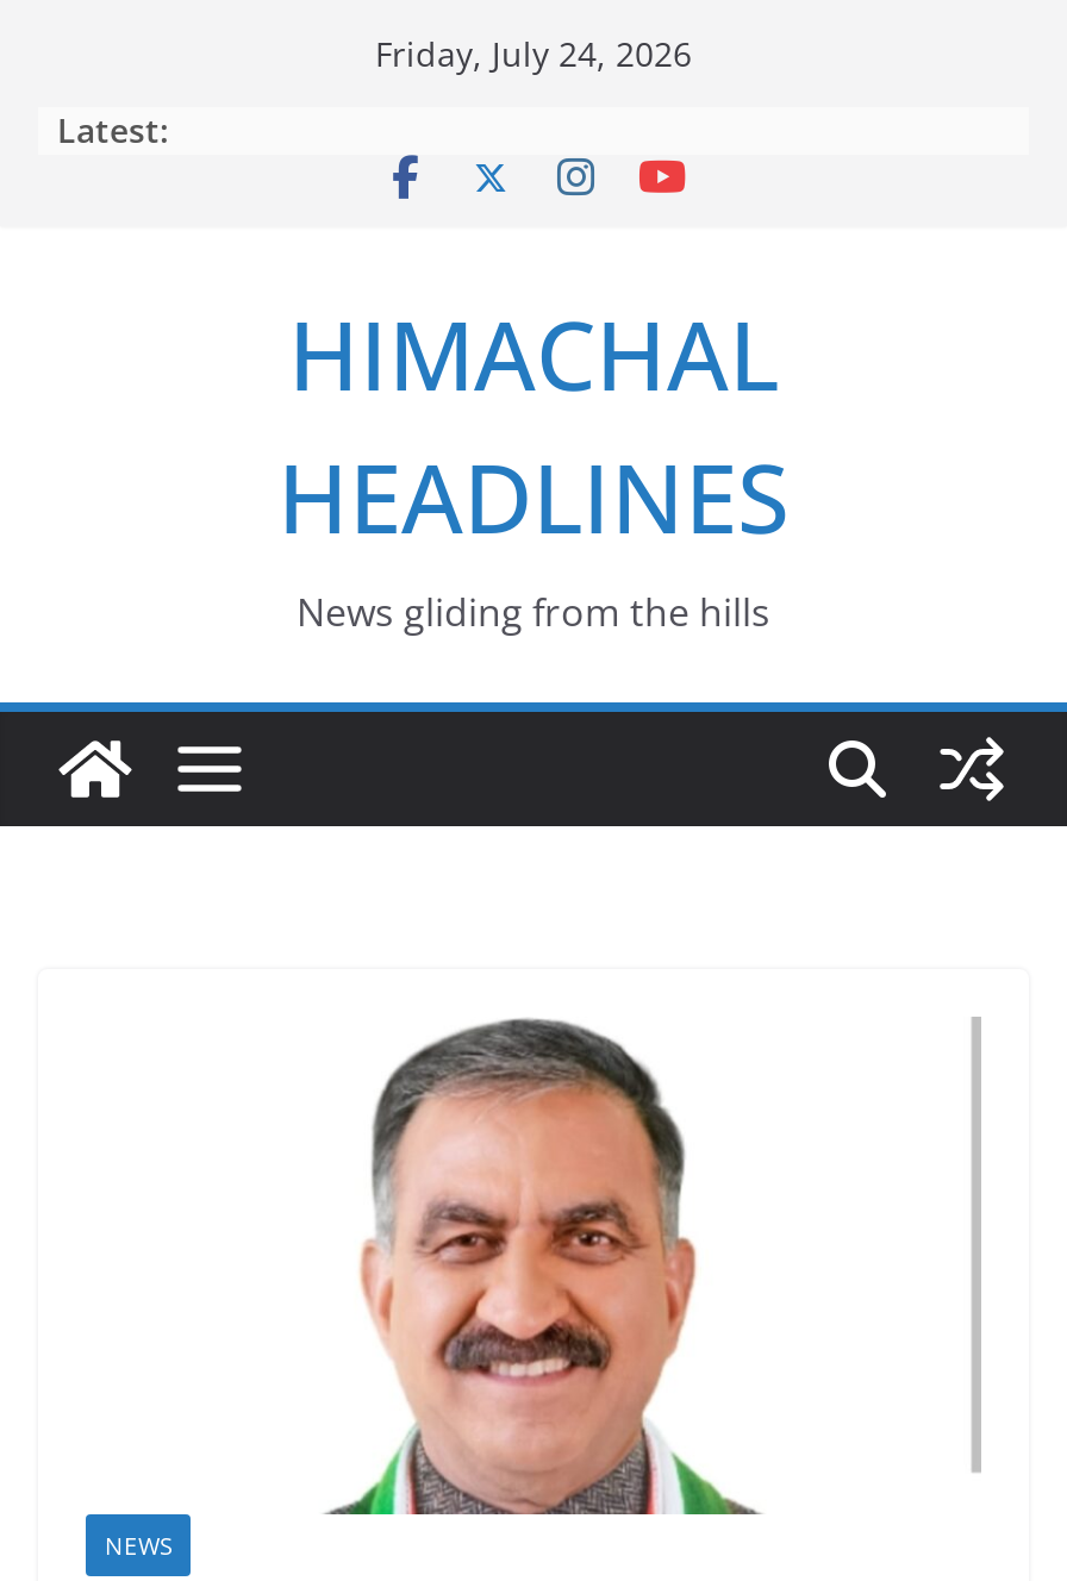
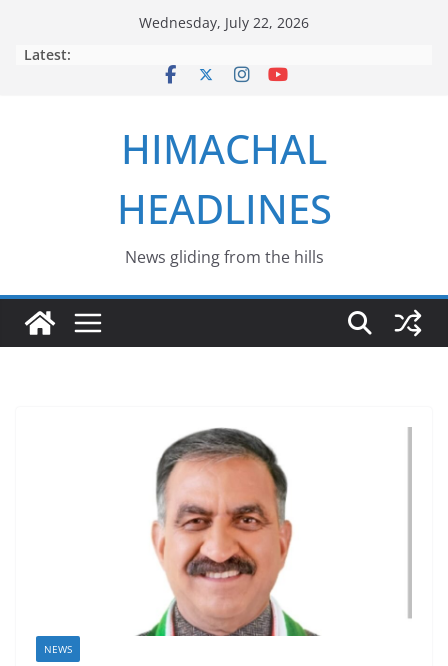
[375,31,692,76] Friday, July 24, 2026 -> [139,13,309,32] Wednesday, July 22, 2026

